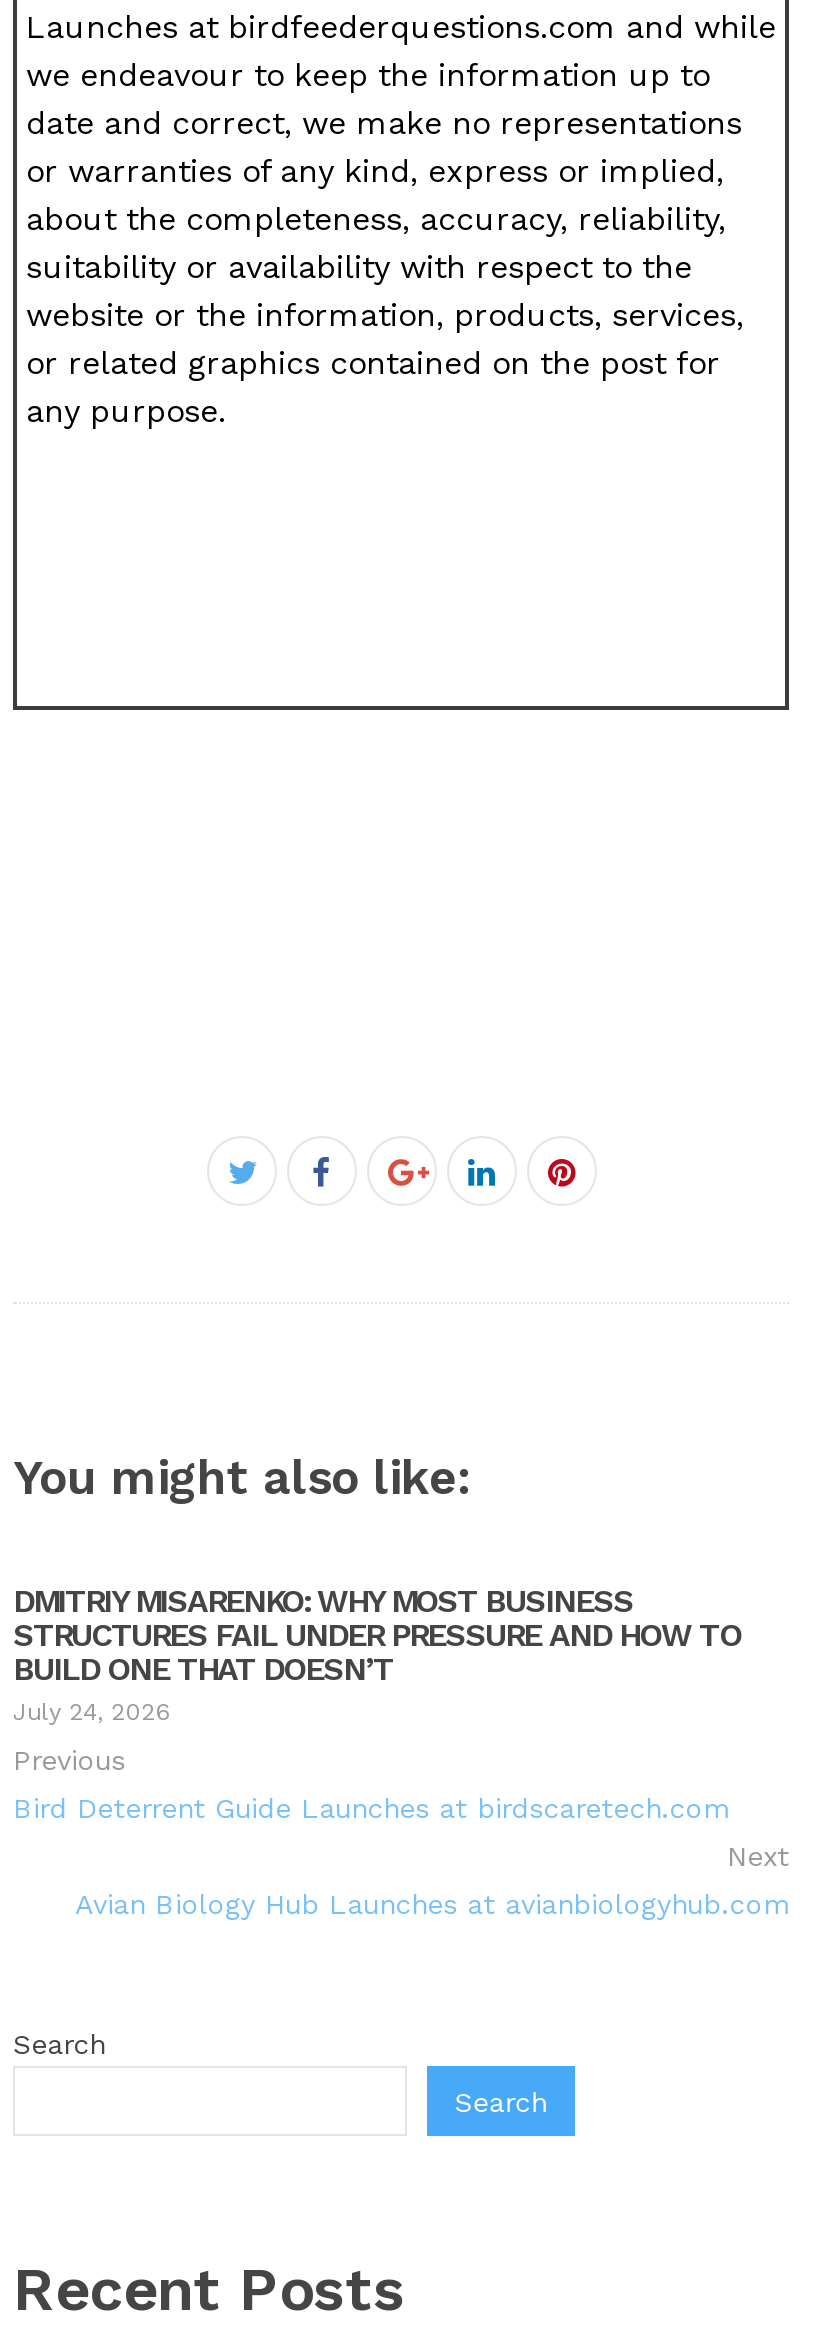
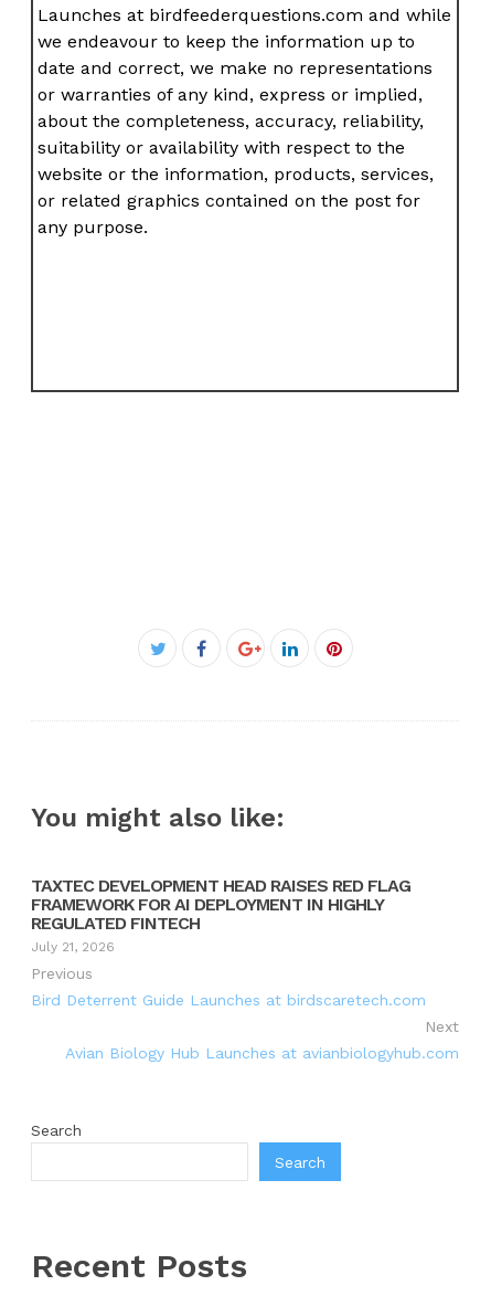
[13,1583,741,1727] DMITRIY MISARENKO: WHY MOST BUSINESS | STRUCTURES FAIL UNDER PRESSURE AND HOW TO | BUILD ONE THAT DOESN’T | July 24, 2026 -> [31,875,410,955] TAXTEC DEVELOPMENT HEAD RAISES RED FLAG | FRAMEWORK FOR AI DEPLOYMENT IN HIGHLY | REGULATED FINTECH | July 21, 2026

